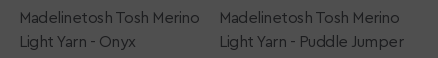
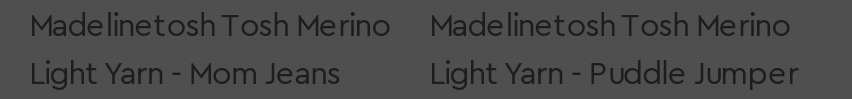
[19,34,136,50] Light Yarn - Onyx -> [29,58,340,90] Light Yarn - Mom Jeans

